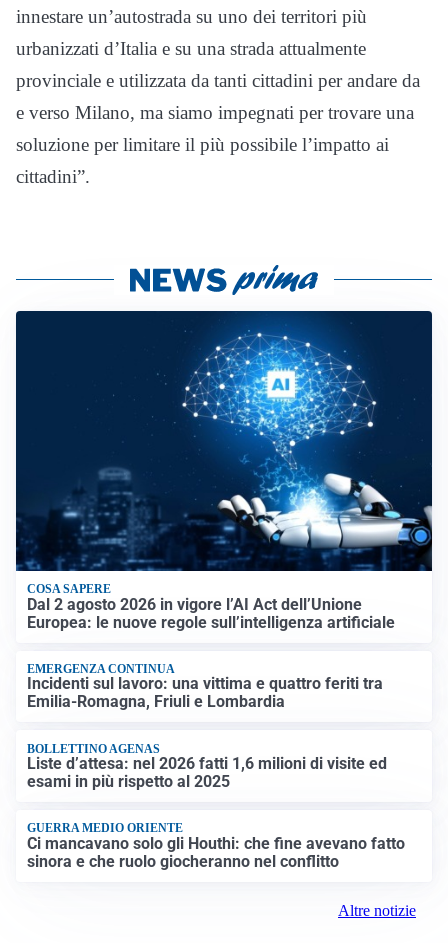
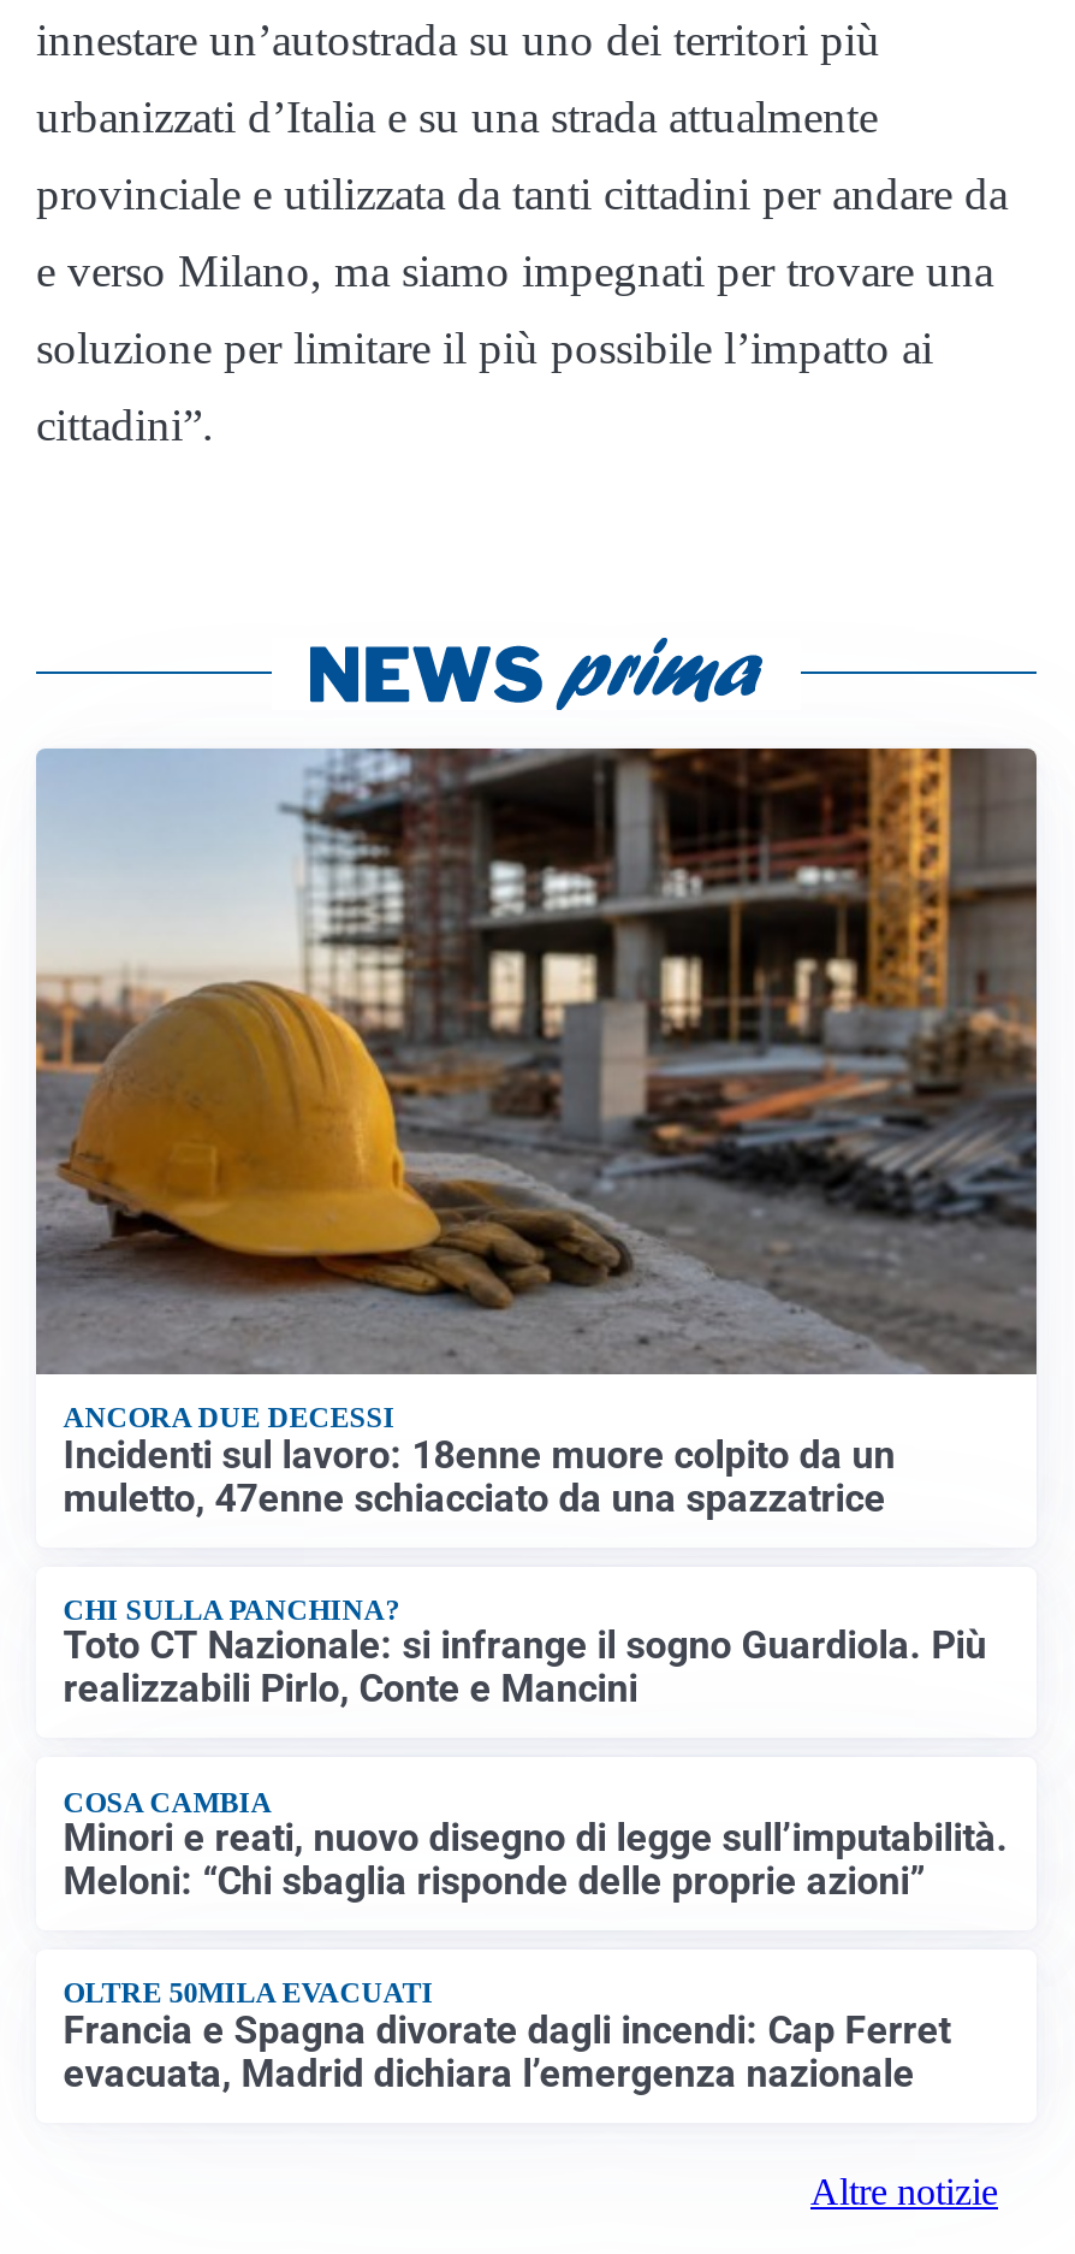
[15,310,433,631] [image] | COSA SAPERE | Dal 2 agosto 2026 in vigore l’AI Act dell’Unione | Europea: le nuove regole sull’intelligenza artificiale -> [34,746,1039,1520] [image] | ANCORA DUE DECESSI | Incidenti sul lavoro: 18enne muore colpito da un | muletto, 47enne schiacciato da una spazzatrice
[27,662,383,711] EMERGENZA CONTINUA | Incidenti sul lavoro: una vittima e quattro feriti tra | Emilia-Romagna, Friuli e Lombardia -> [63,1593,986,1712] CHI SULLA PANCHINA? | Toto CT Nazionale: si infrange il sogno Guardiola. Più | realizzabili Pirlo, Conte e Mancini
[27,742,387,791] BOLLETTINO AGENAS | Liste d’attesa: nel 2026 fatti 1,6 milioni di visite ed | esami in più rispetto al 2025 -> [63,1785,1008,1904] COSA CAMBIA | Minori e reati, nuovo disegno di legge sull’imputabilità. | Meloni: “Chi sbaglia risponde delle proprie azioni”
[27,821,405,871] GUERRA MEDIO ORIENTE | Ci mancavano solo gli Houthi: che fine avevano fatto | sinora e che ruolo giocheranno nel conflitto -> [63,1977,950,2096] OLTRE 50MILA EVACUATI | Francia e Spagna divorate dagli incendi: Cap Ferret | evacuata, Madrid dichiara l’emergenza nazionale

